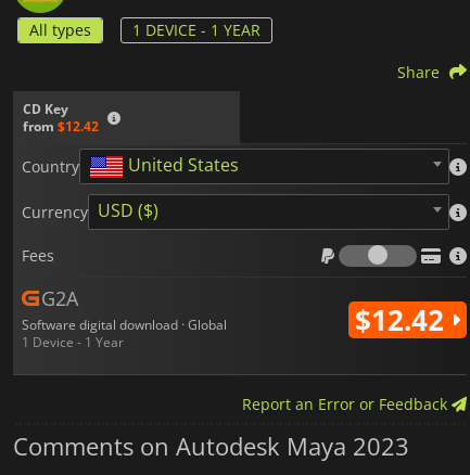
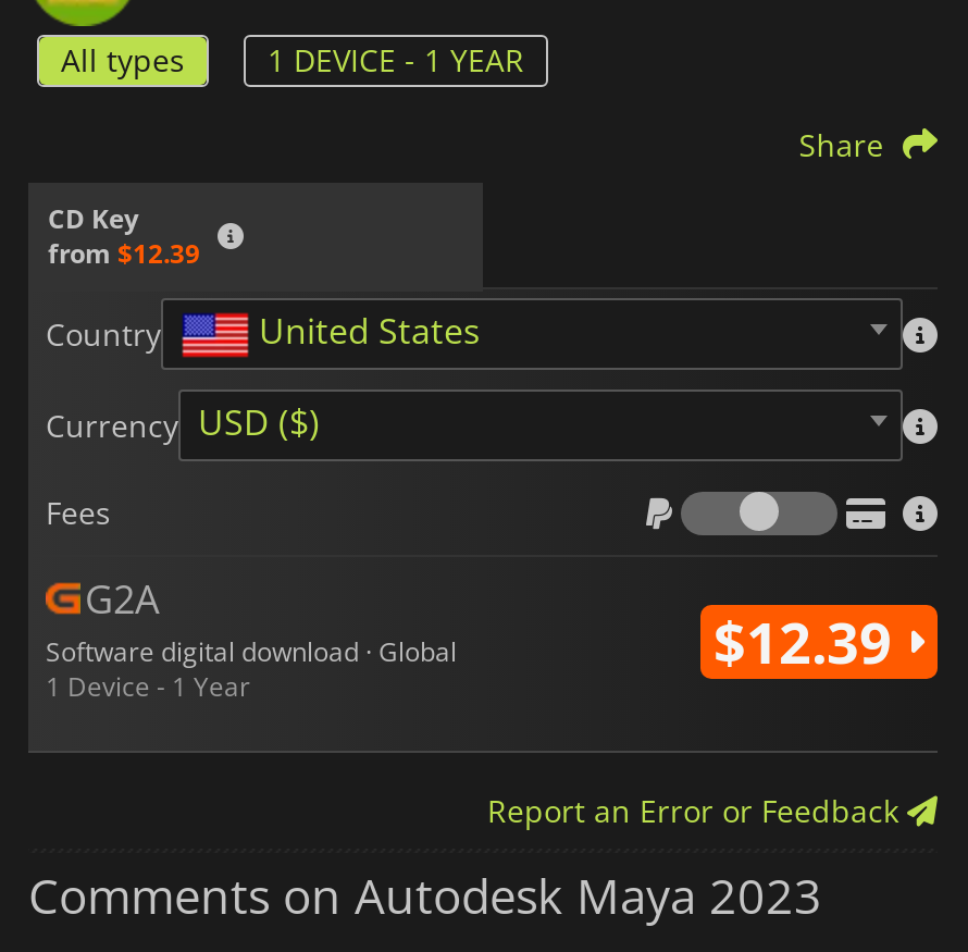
[23,117,99,135] from $12.42 -> [48,234,200,271] from $12.39
[355,300,452,339] $12.42 -> [713,602,907,680] $12.39

